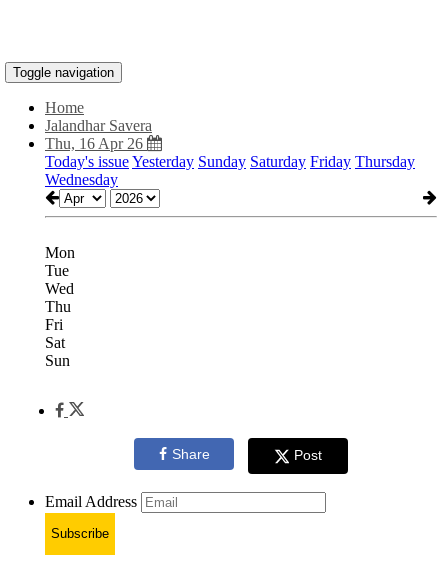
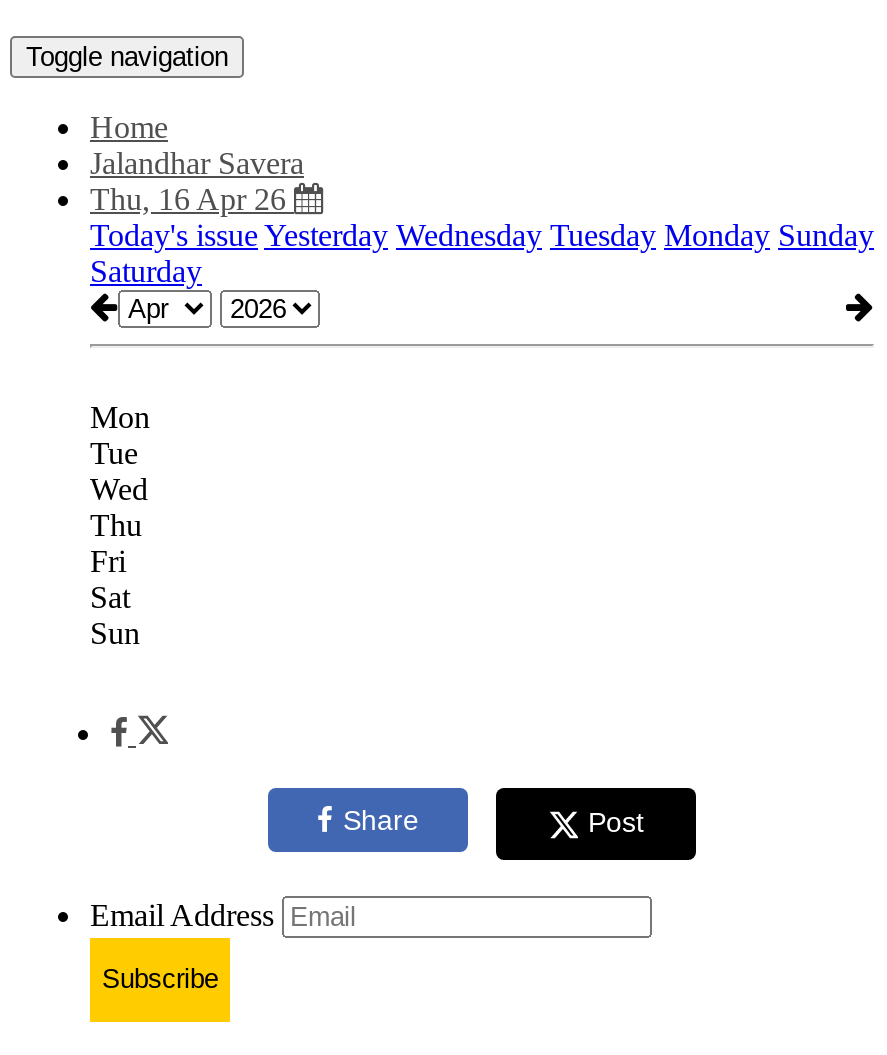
[45,153,415,188] Today's issue Yesterday Sunday Saturday Friday Thursday | Wednesday -> [90,218,874,288] Today's issue Yesterday Wednesday Tuesday Monday Sunday | Saturday

